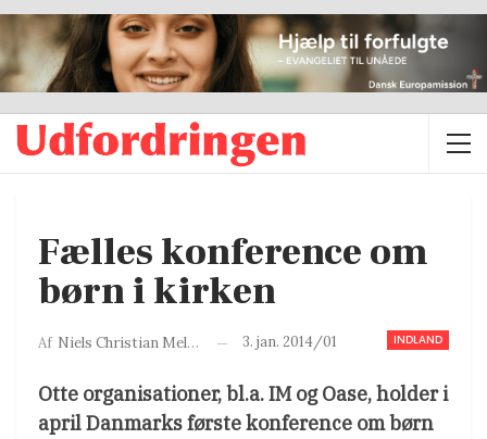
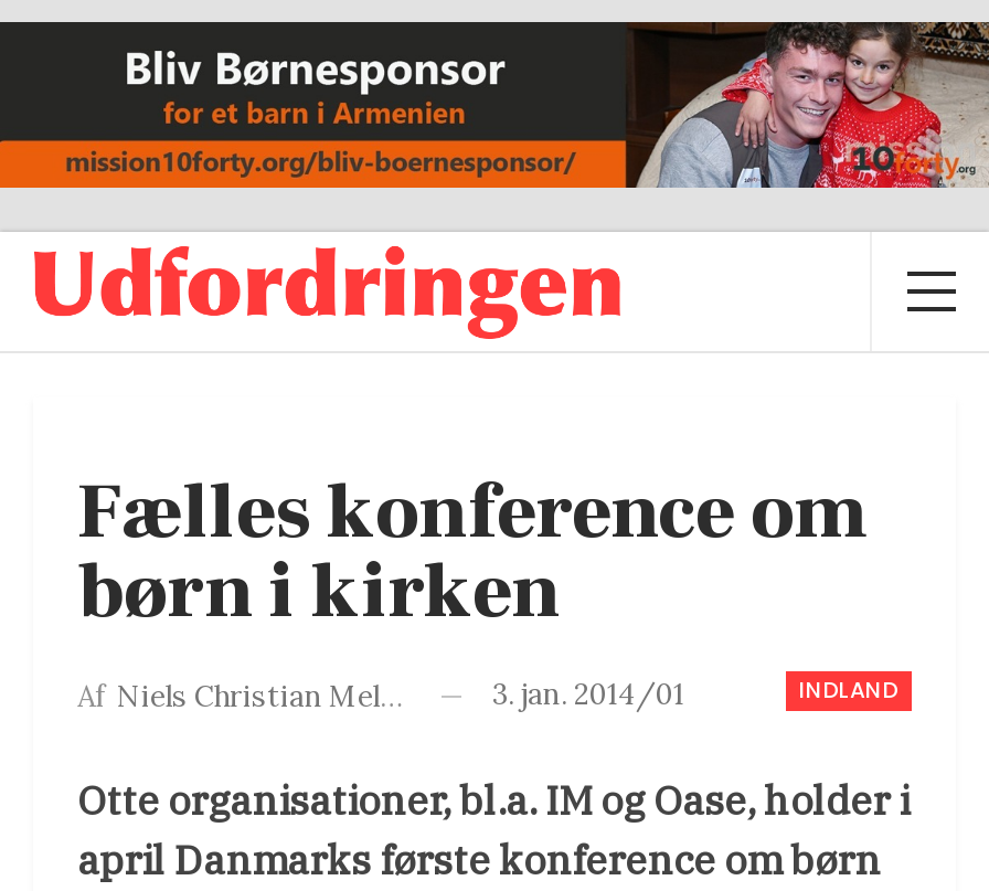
[3,13,484,93] [image] -> [7,20,982,190] [image]

